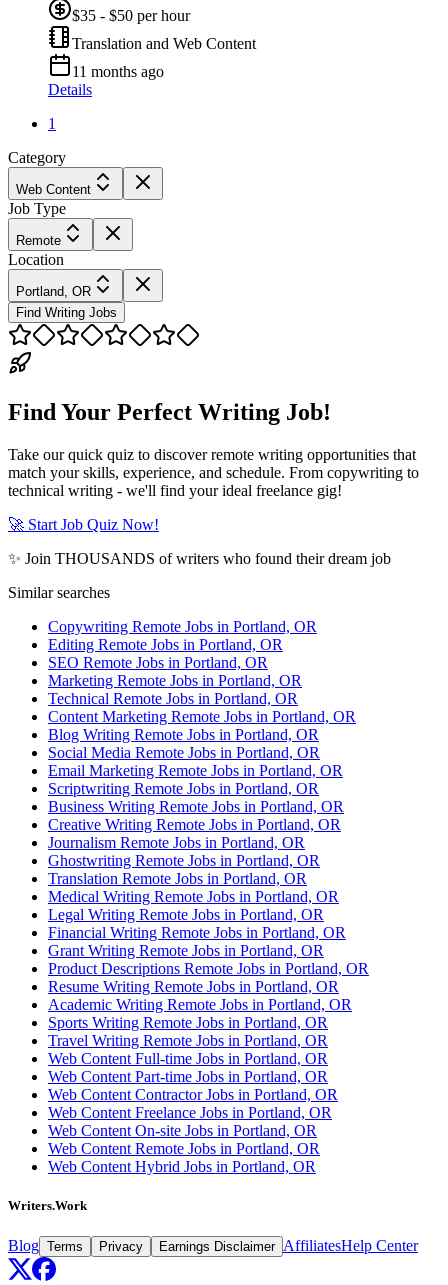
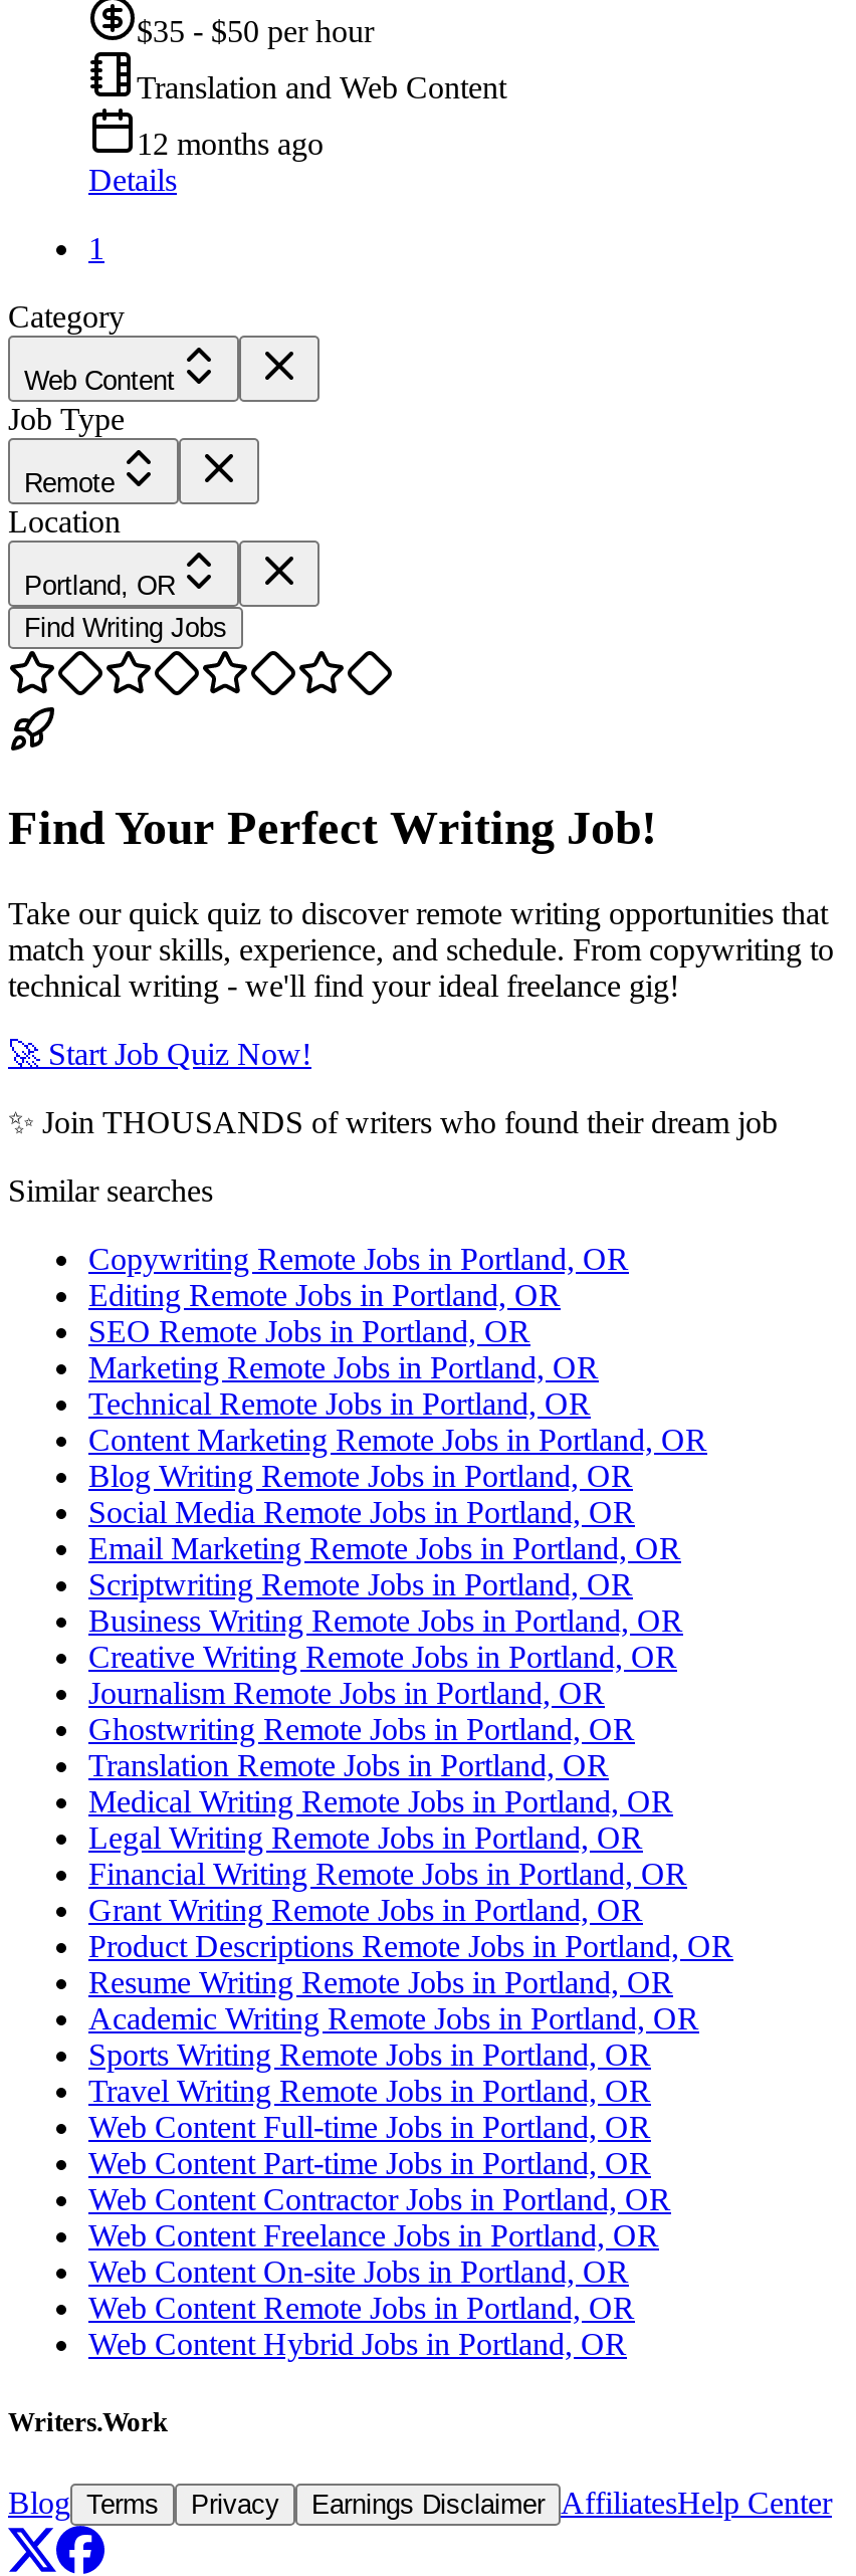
[72,63,164,80] 11 months ago -> [137,126,324,161] 12 months ago

